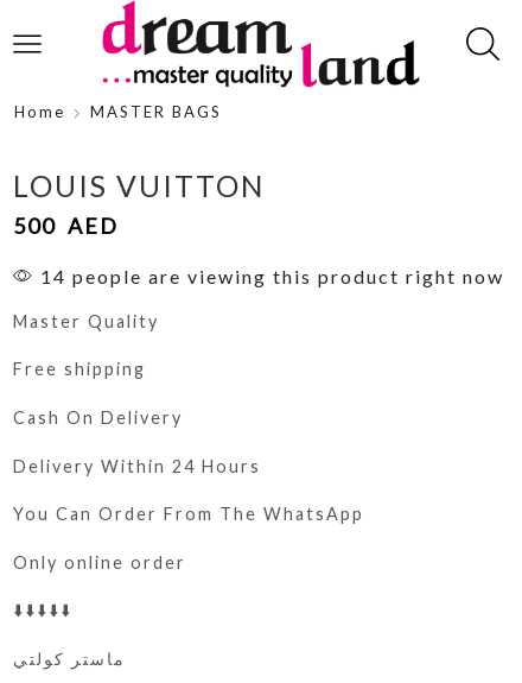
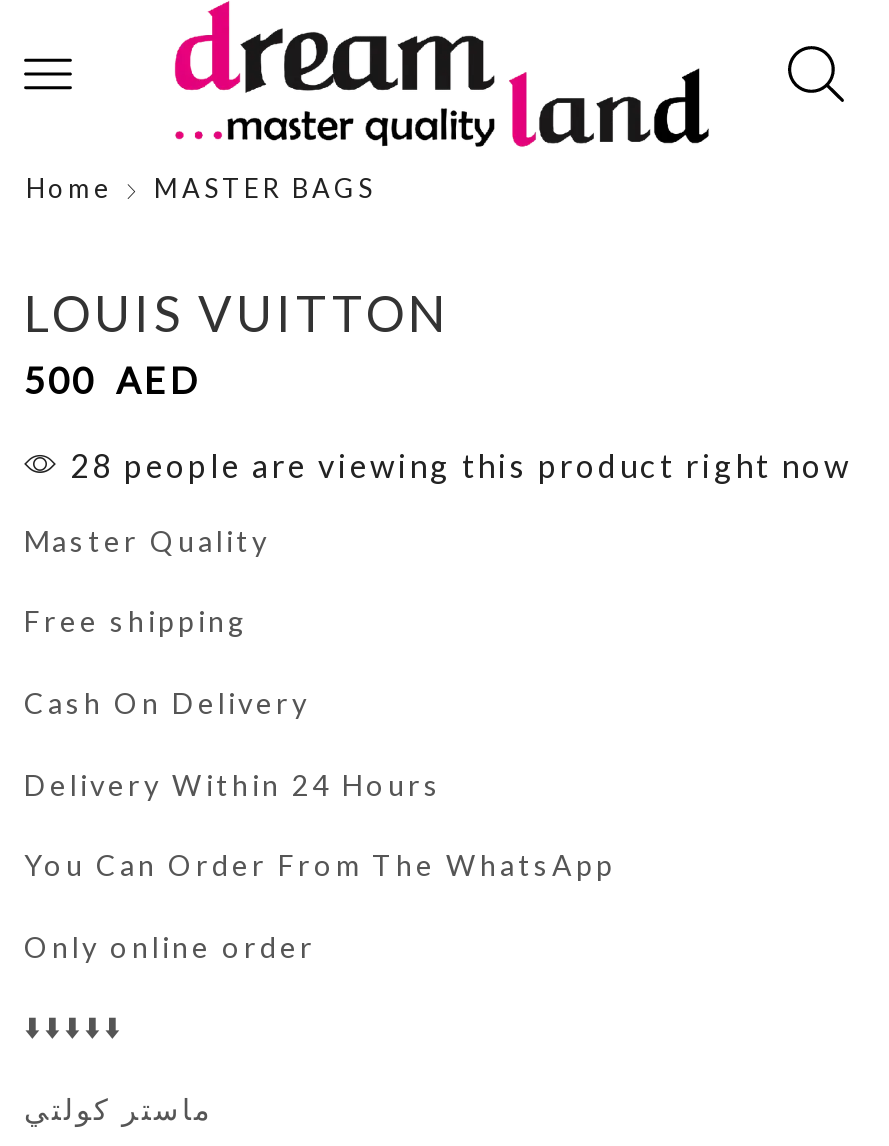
[34,265,504,287] 14 people are viewing this product right now -> [60,446,852,484] 28 people are viewing this product right now

